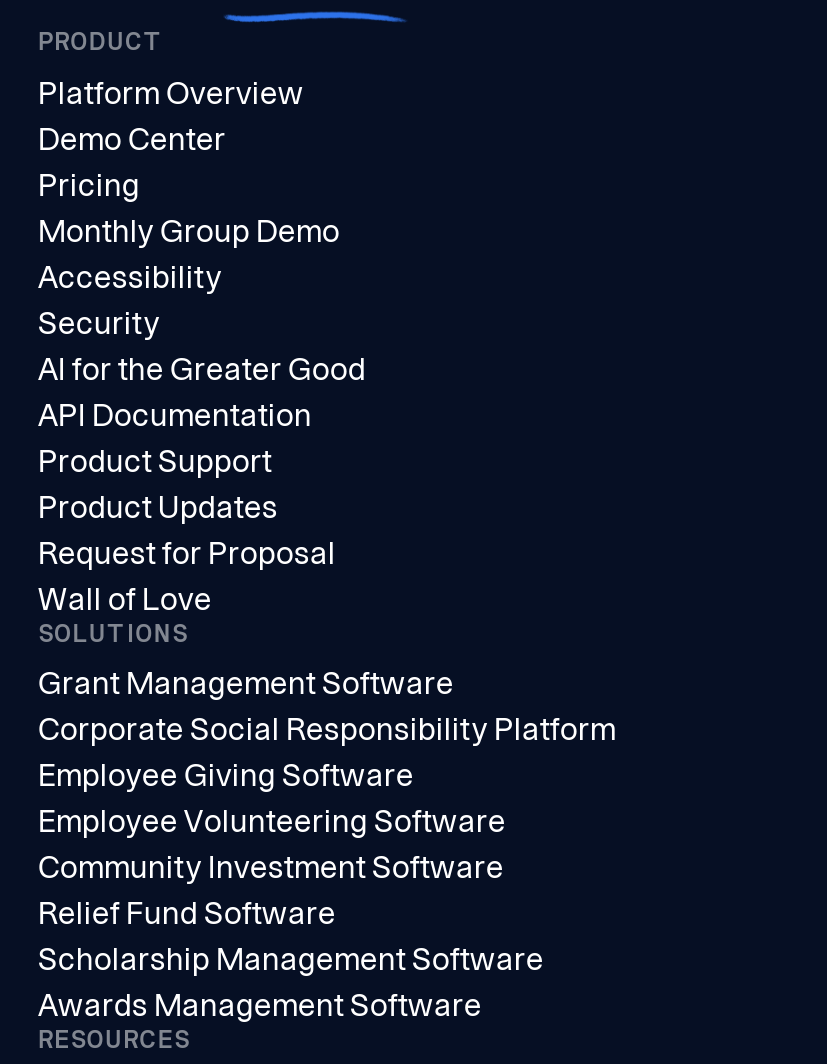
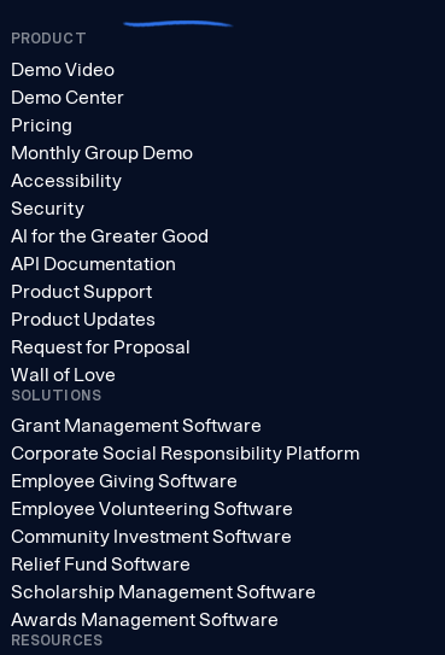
[38,71,304,113] Platform Overview -> [11,56,114,82] Demo Video

